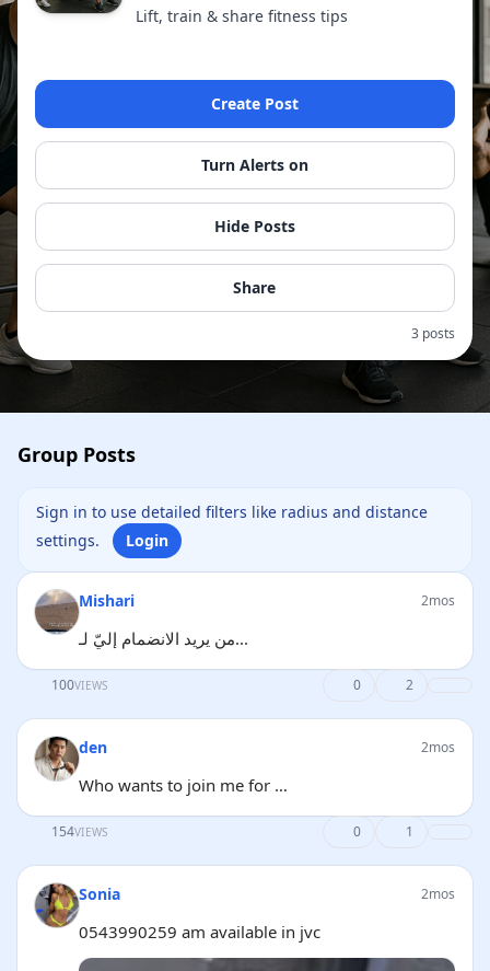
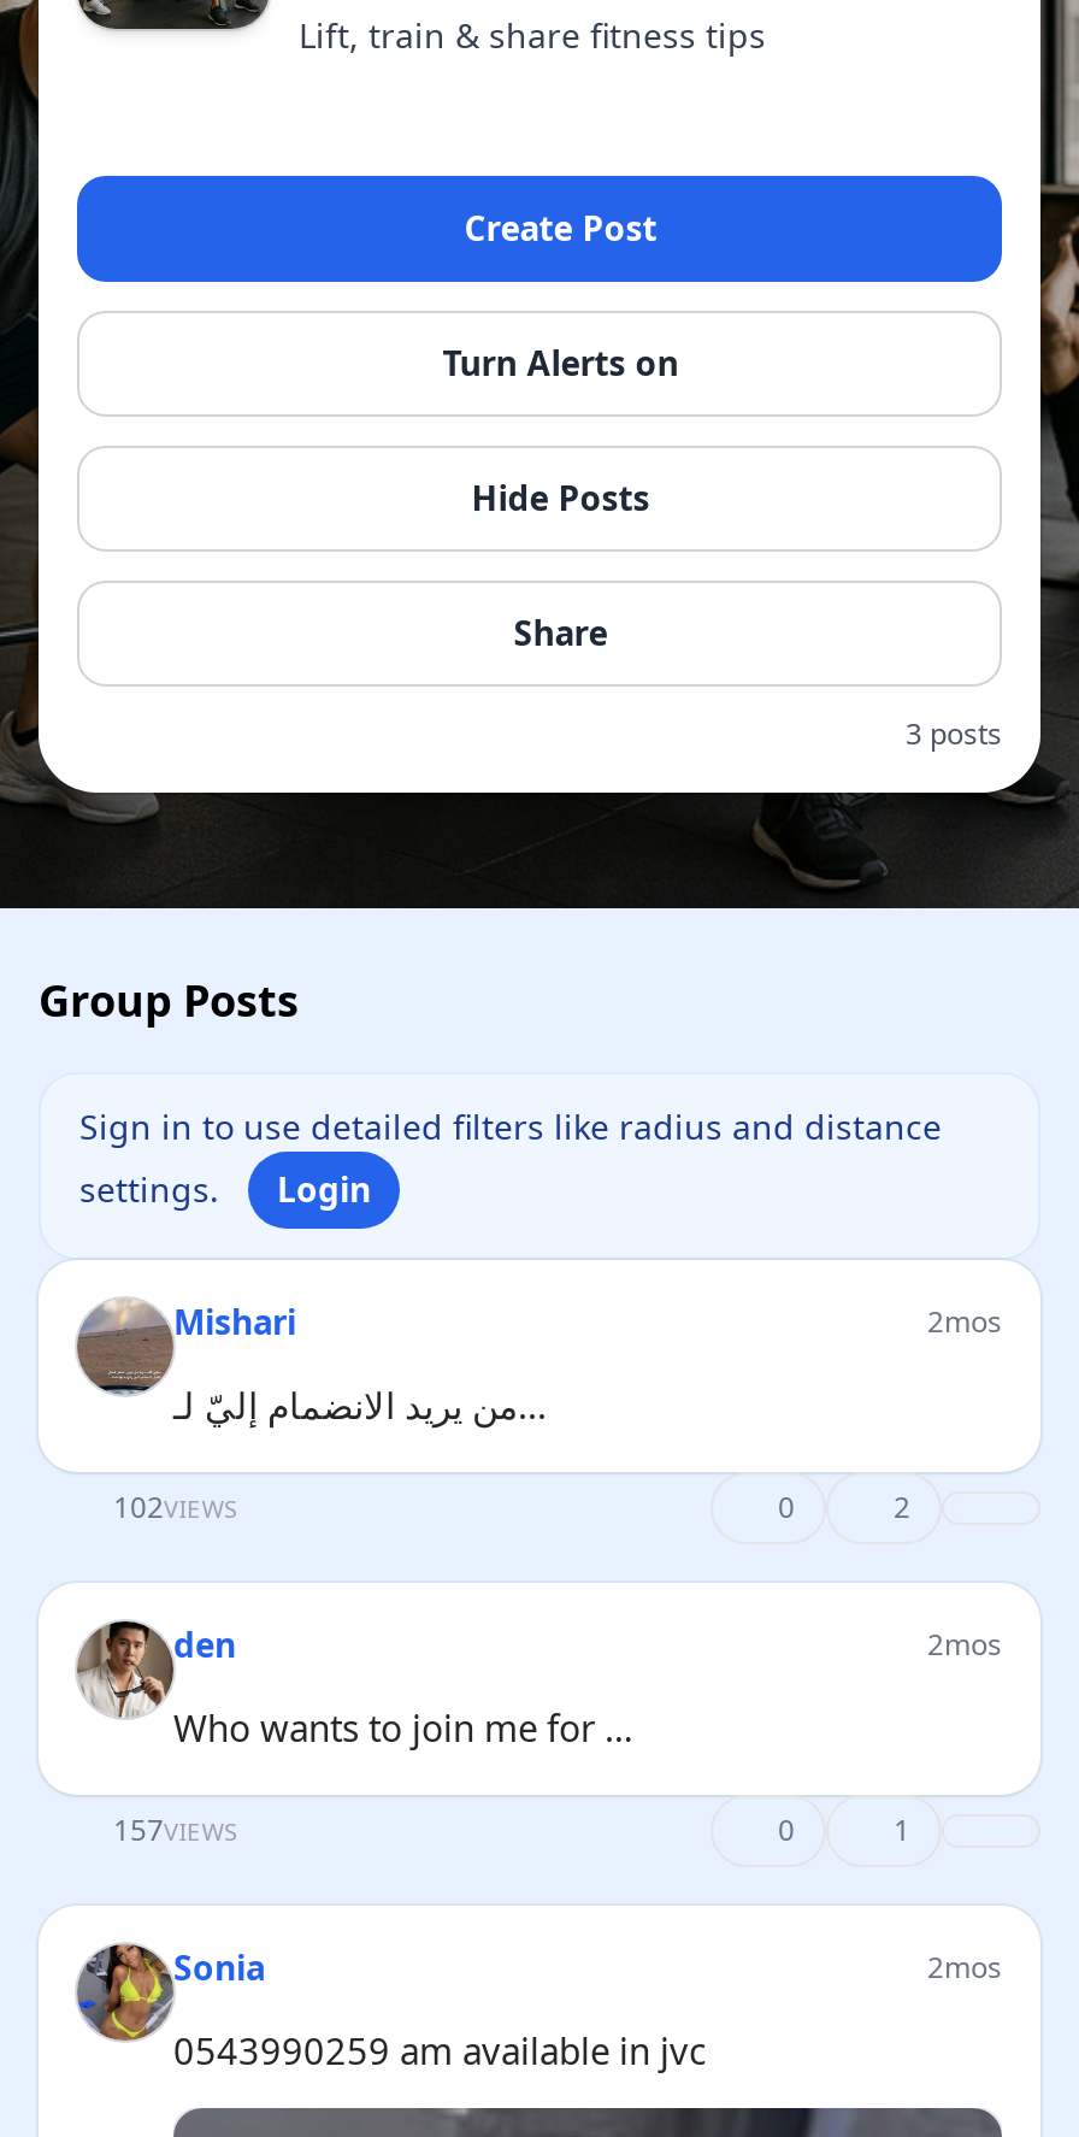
[51,675,107,694] 100VIEWS -> [113,1487,237,1527] 102VIEWS
[51,822,107,841] 154VIEWS -> [113,1809,237,1850] 157VIEWS

